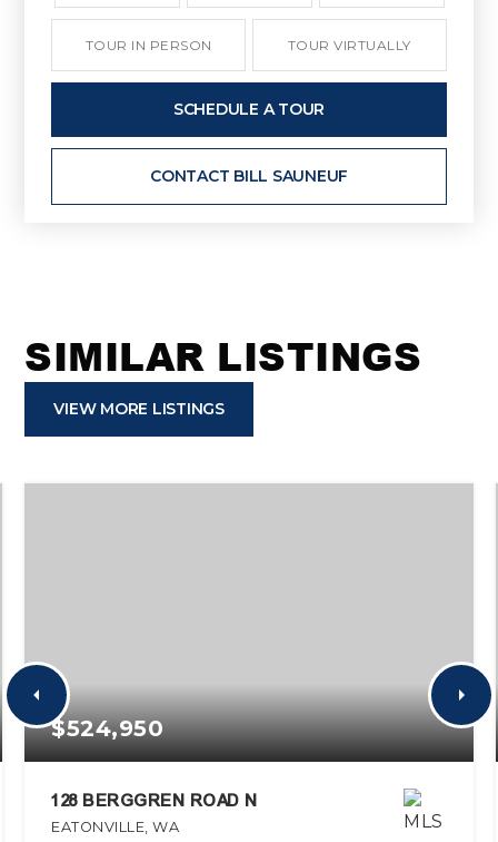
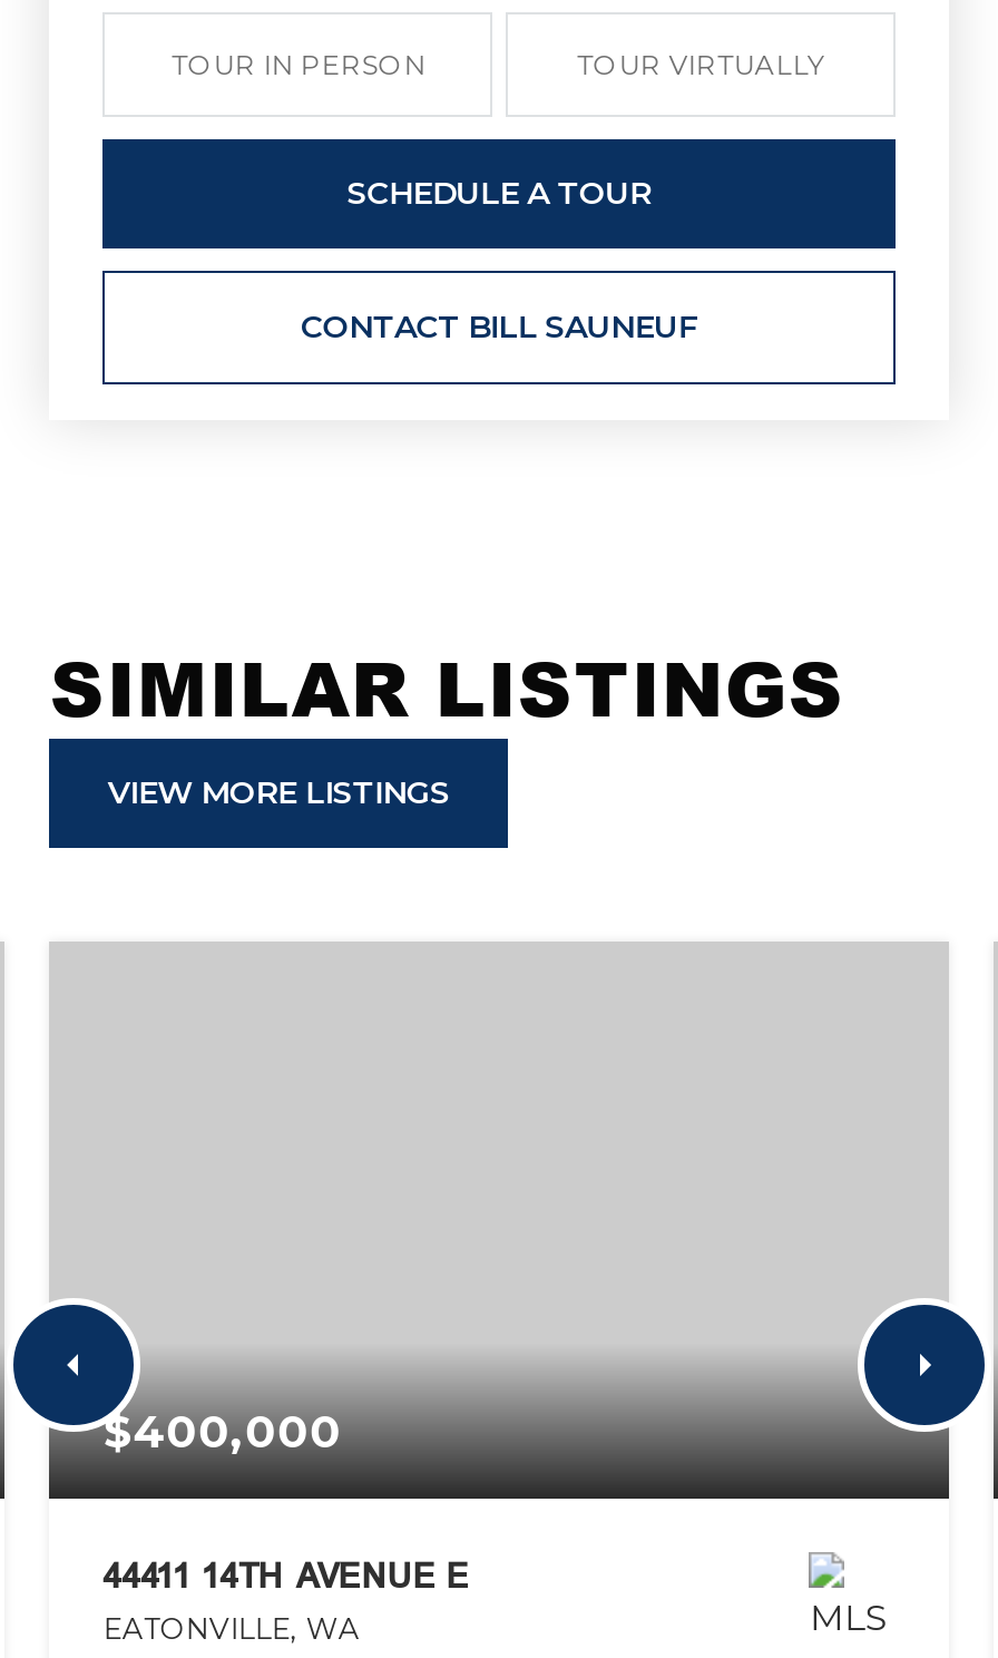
[52,715,164,742] $524,950 -> [103,1405,342,1458] $400,000
[52,791,259,811] 128 BERGGREN ROAD N -> [103,1556,472,1596] 44411 14TH AVENUE E

